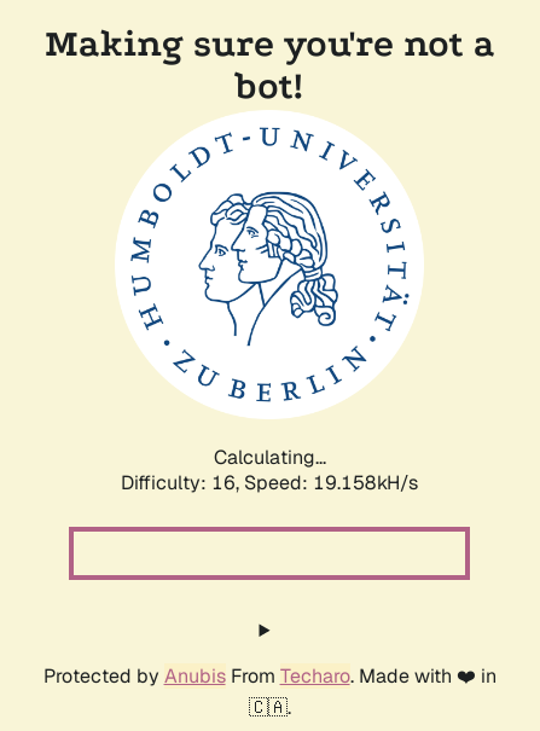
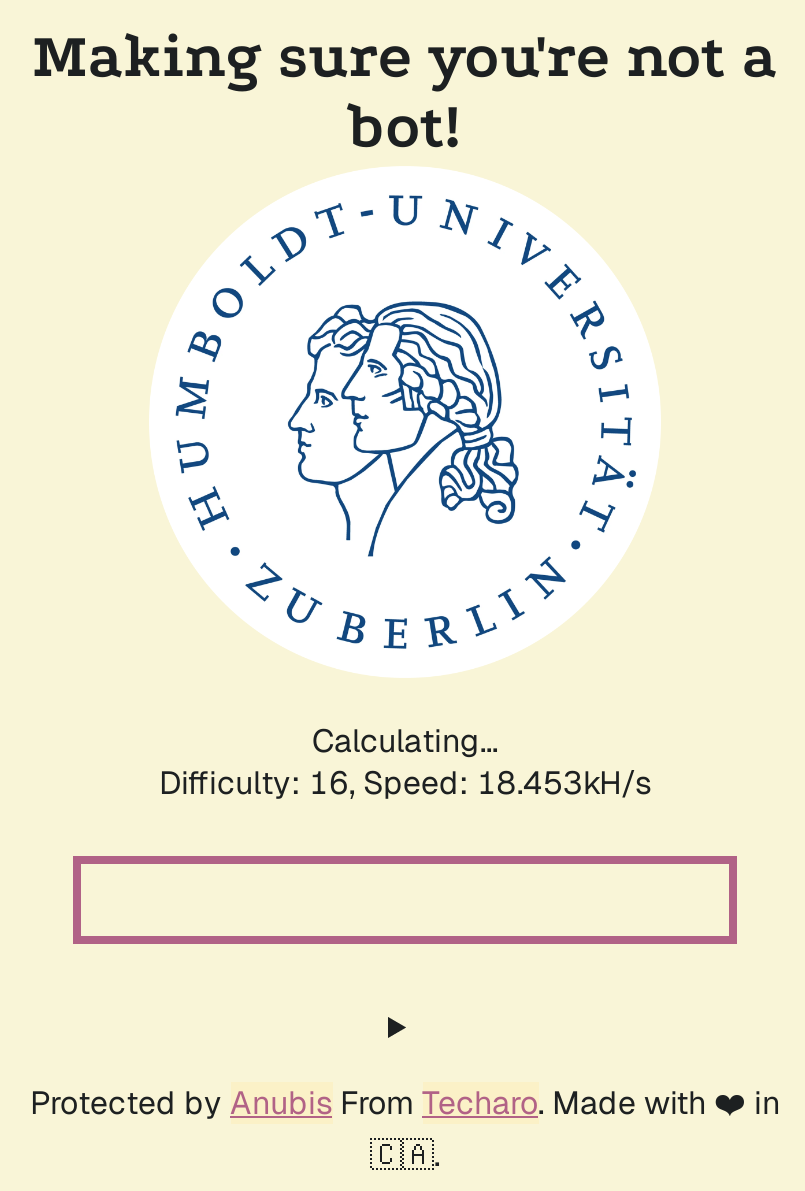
[121,470,418,495] Difficulty: 16, Speed: 19.158kH/s -> [159,762,651,804] Difficulty: 16, Speed: 18.453kH/s

